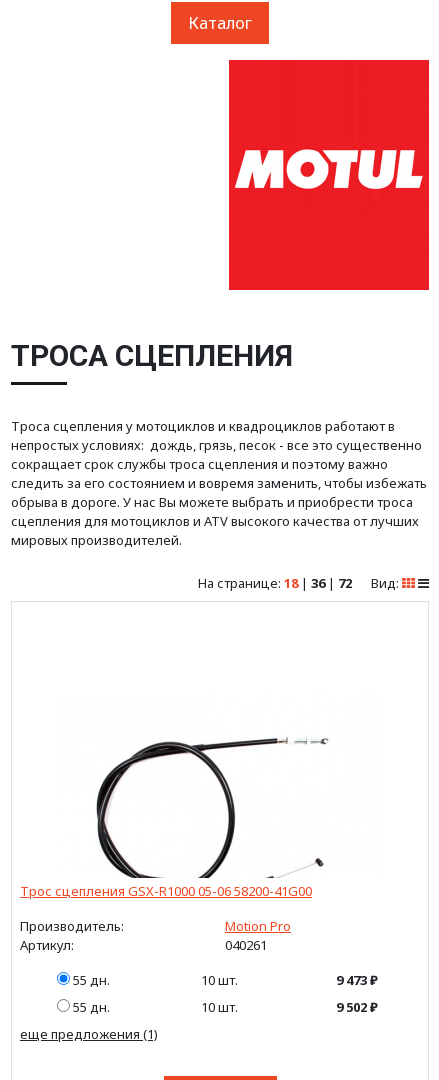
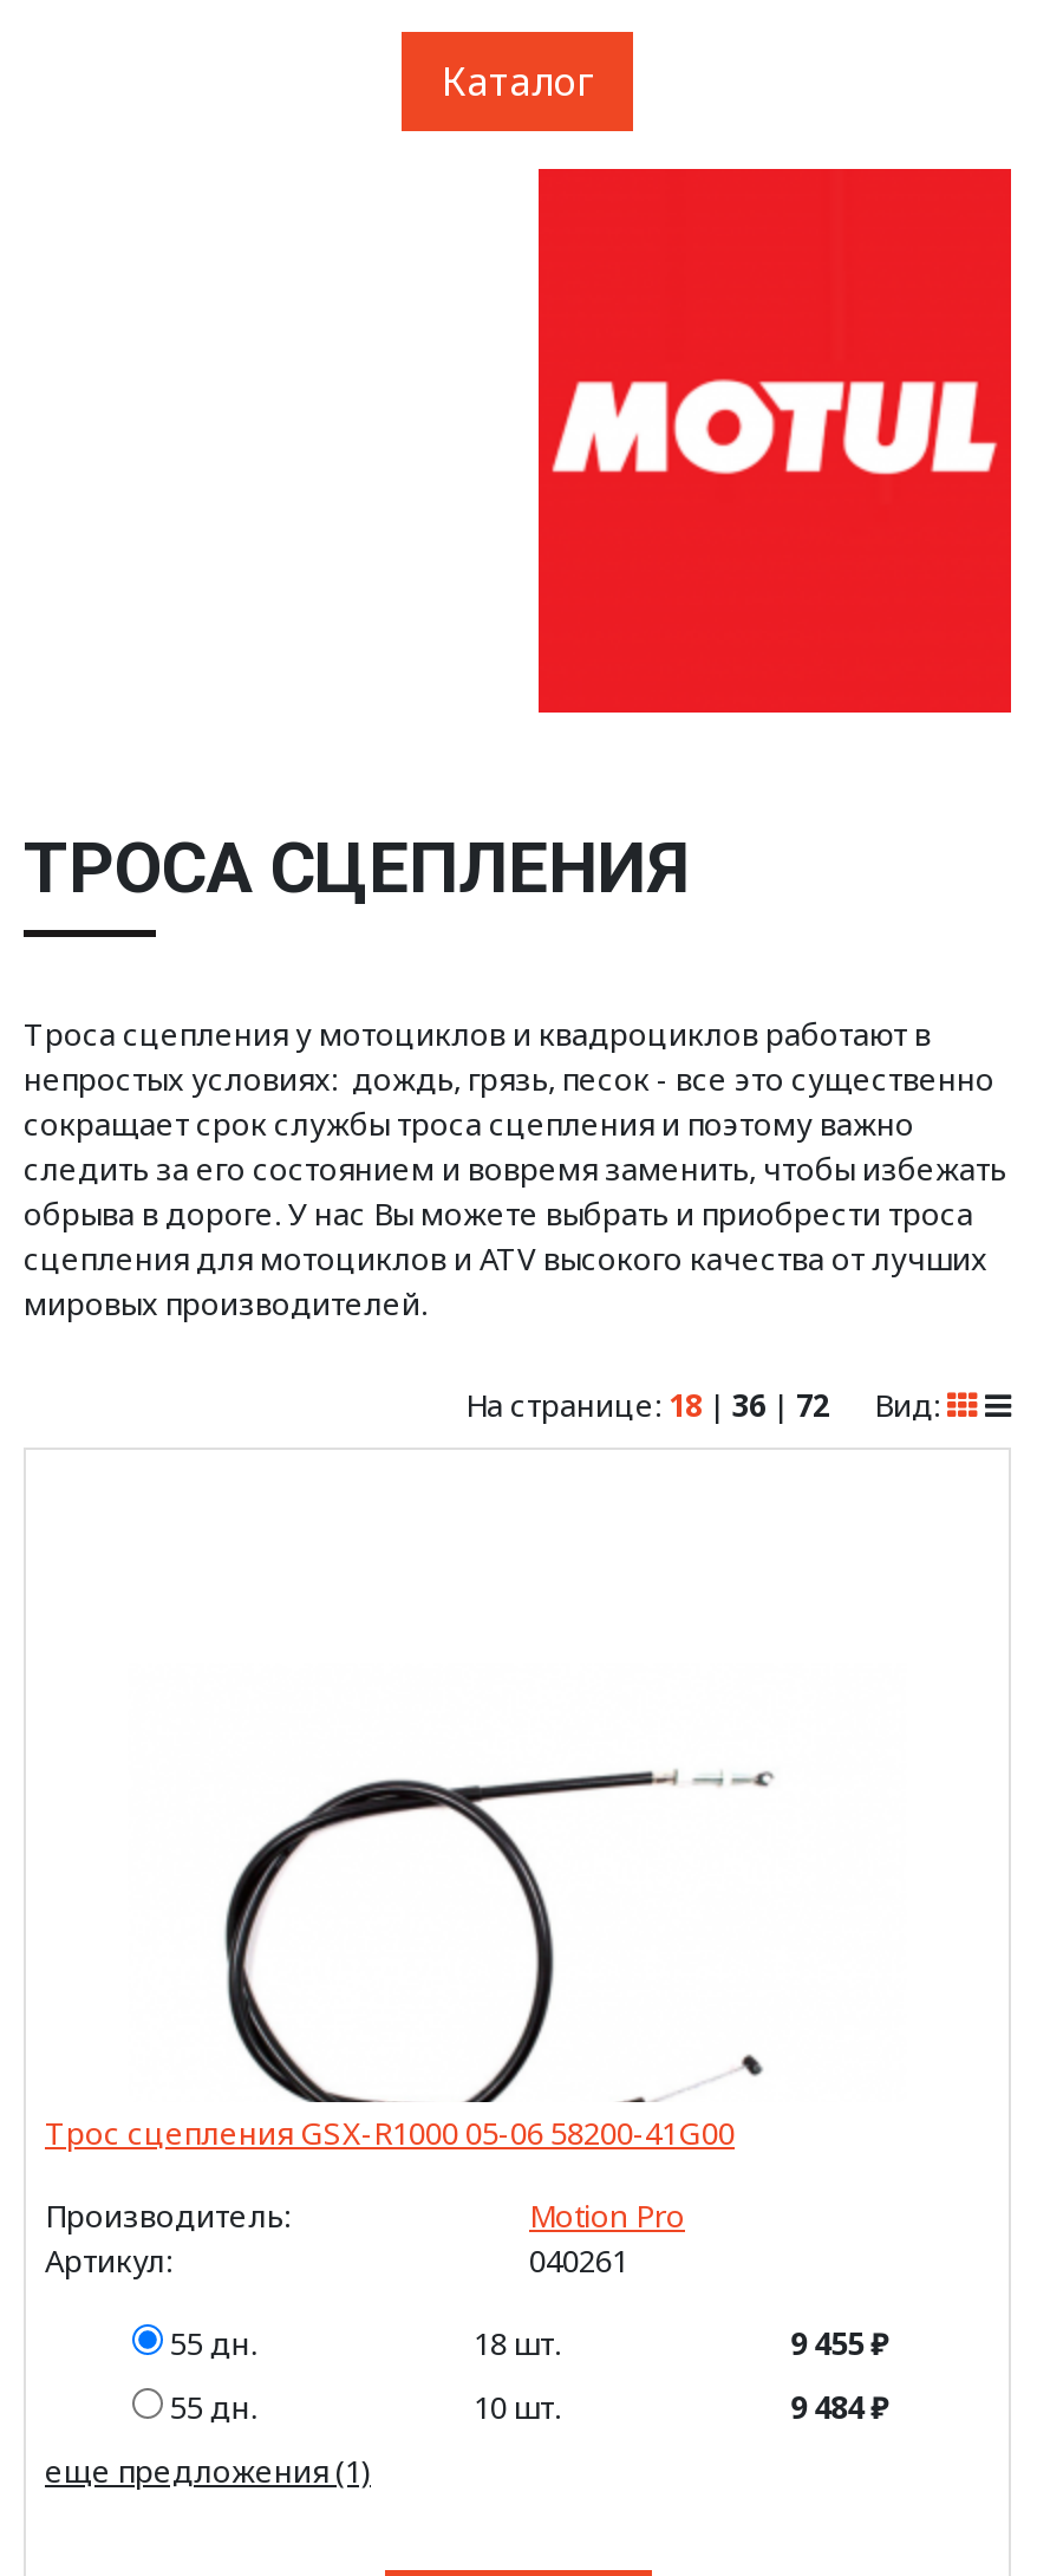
[201,970,238,988] 10 шт. -> [474,2321,561,2363] 18 шт.
[336,970,378,988] 9 473 ₽ -> [790,2321,890,2363] 9 455 ₽
[336,997,378,1015] 9 502 ₽ -> [790,2385,890,2427] 9 484 ₽

